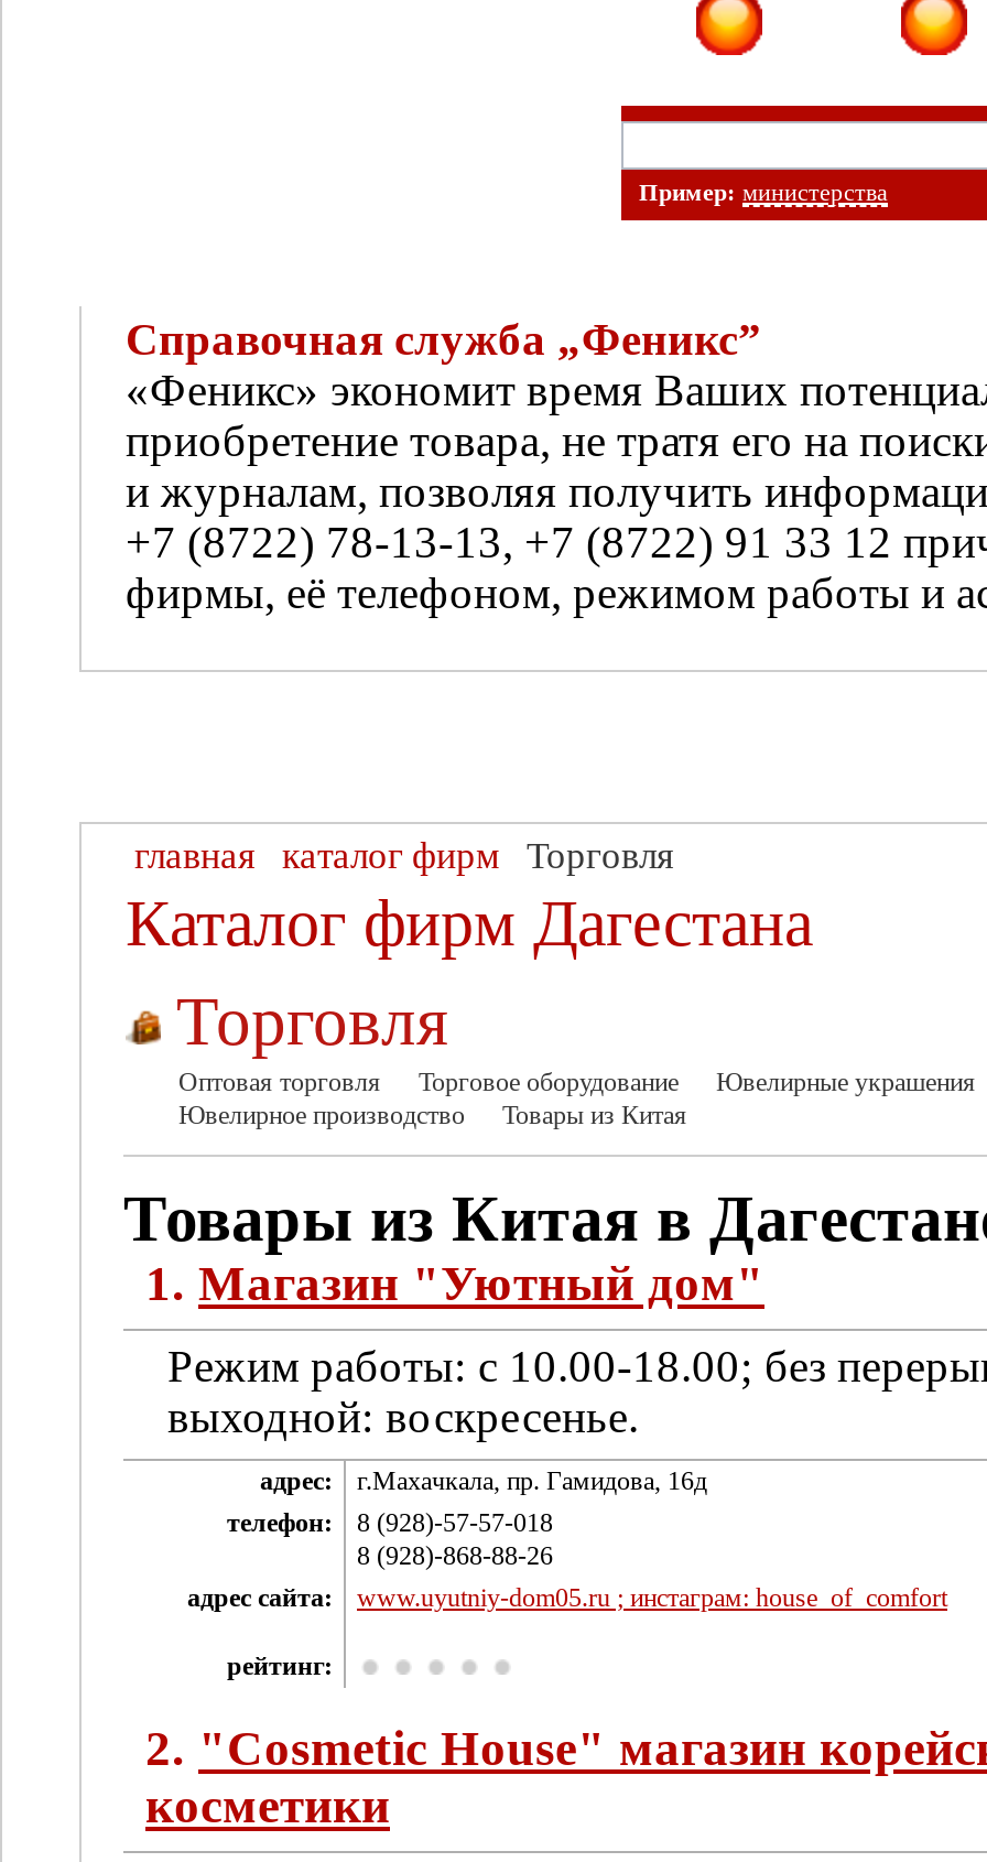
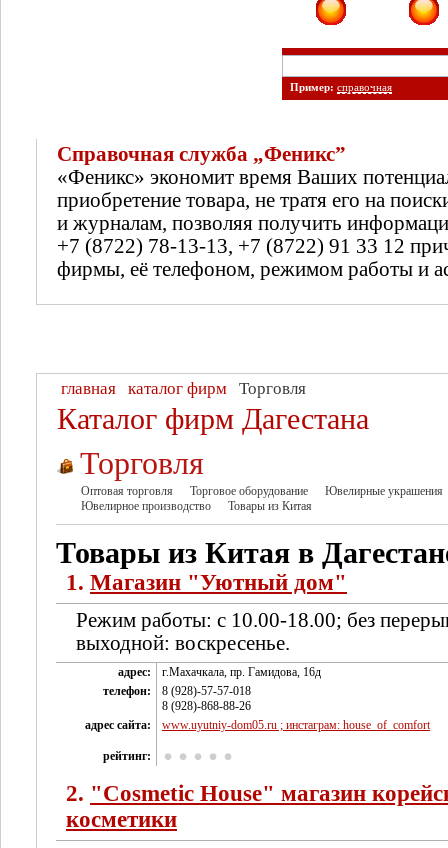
[639,177,888,204] Пример: министерства -> [290,80,392,92] Пример: справочная

